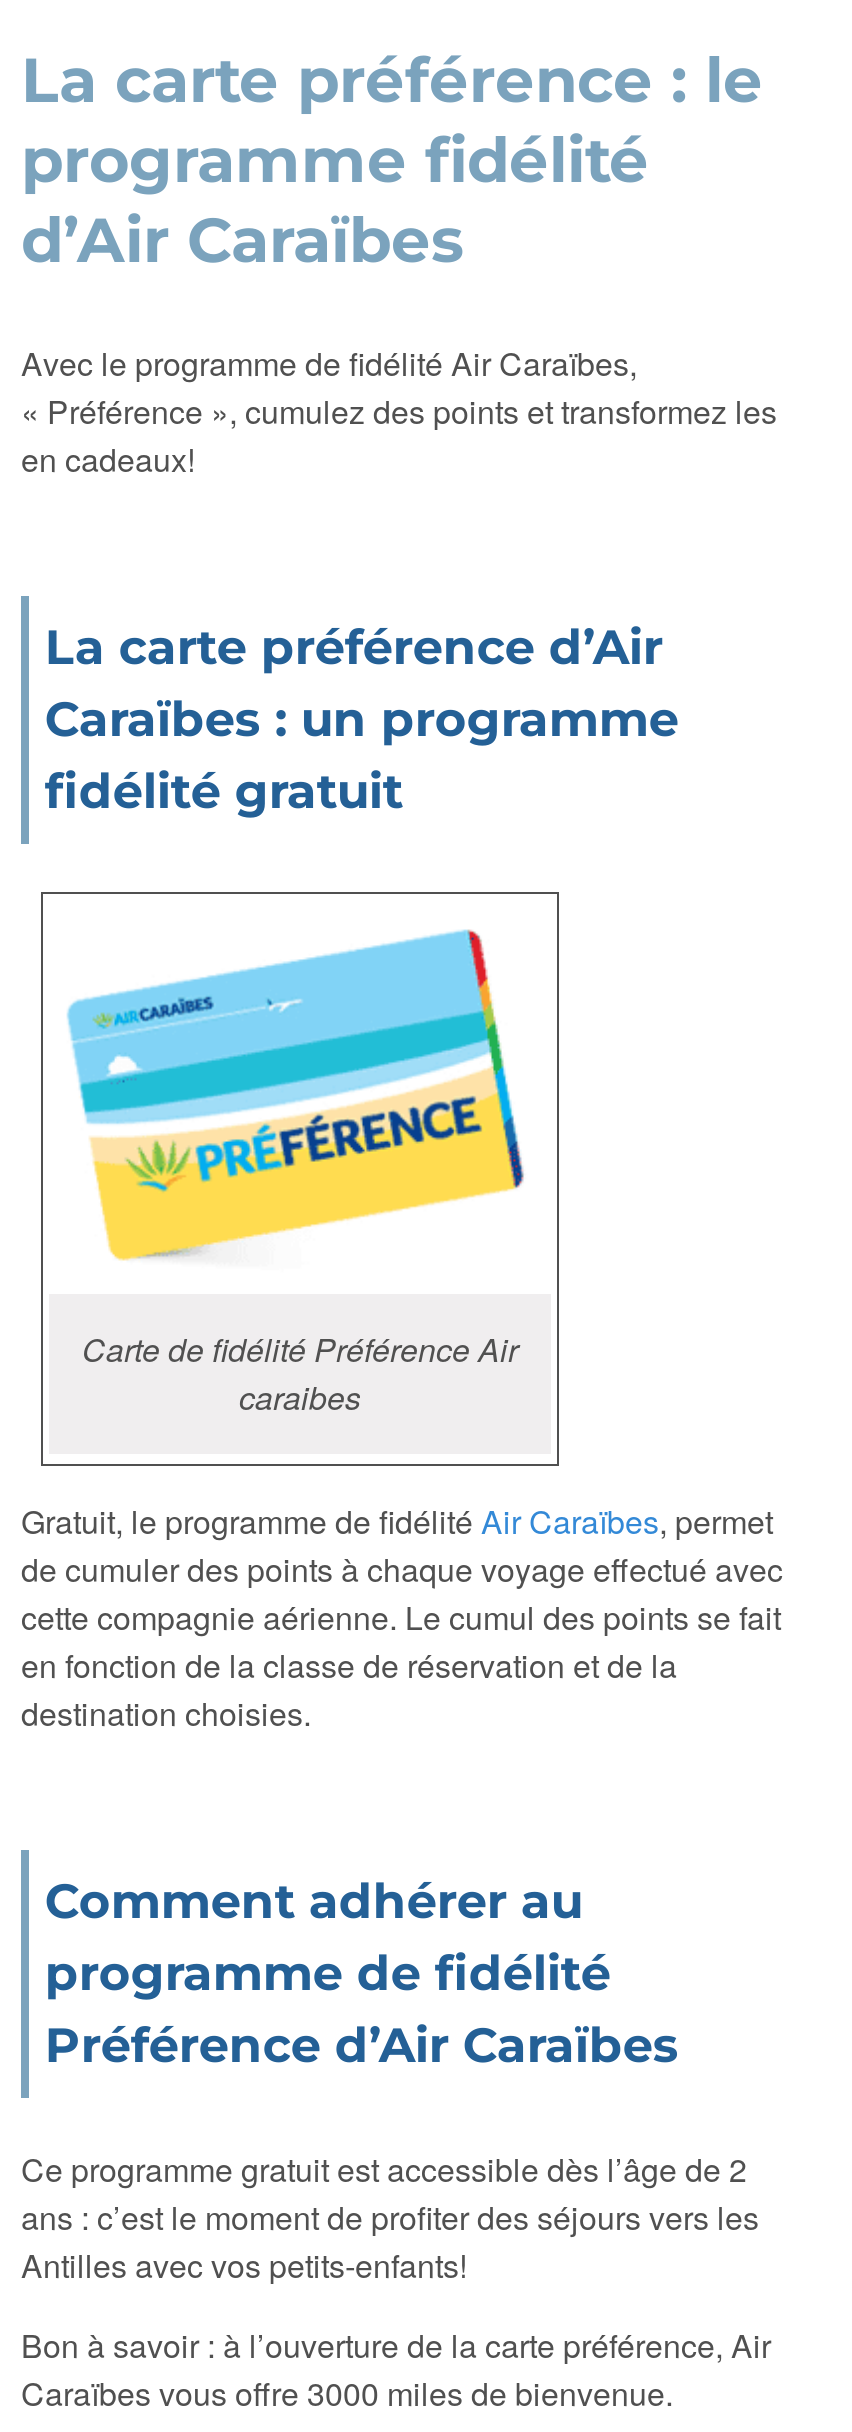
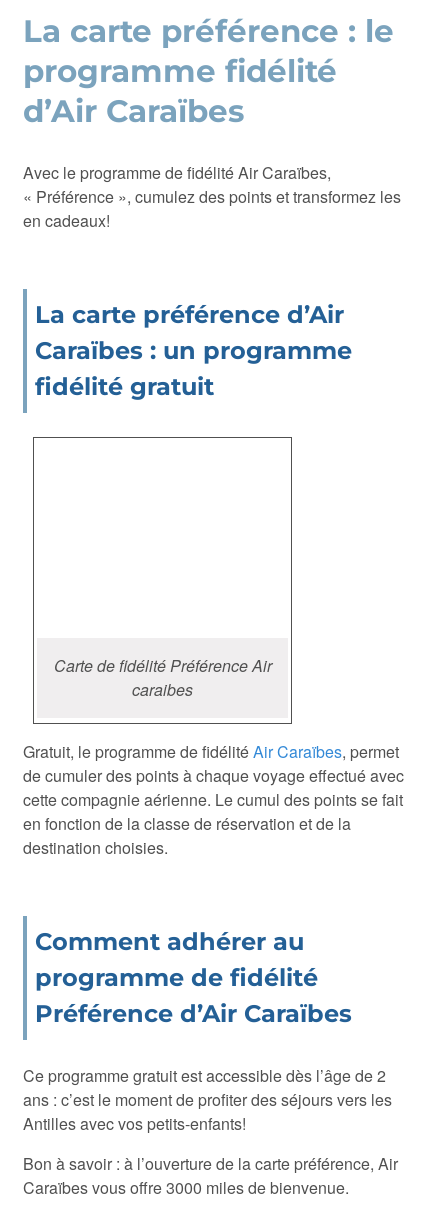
[65,928,525,1262] [image] -> none

